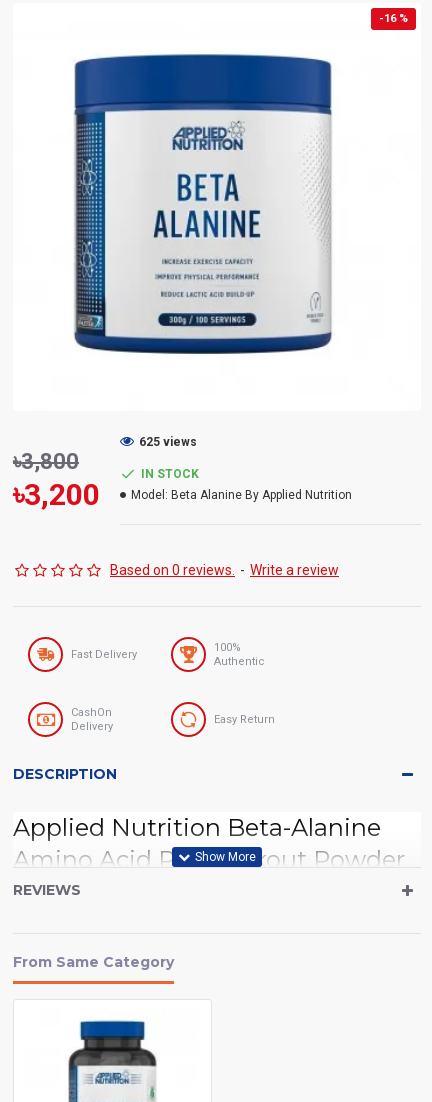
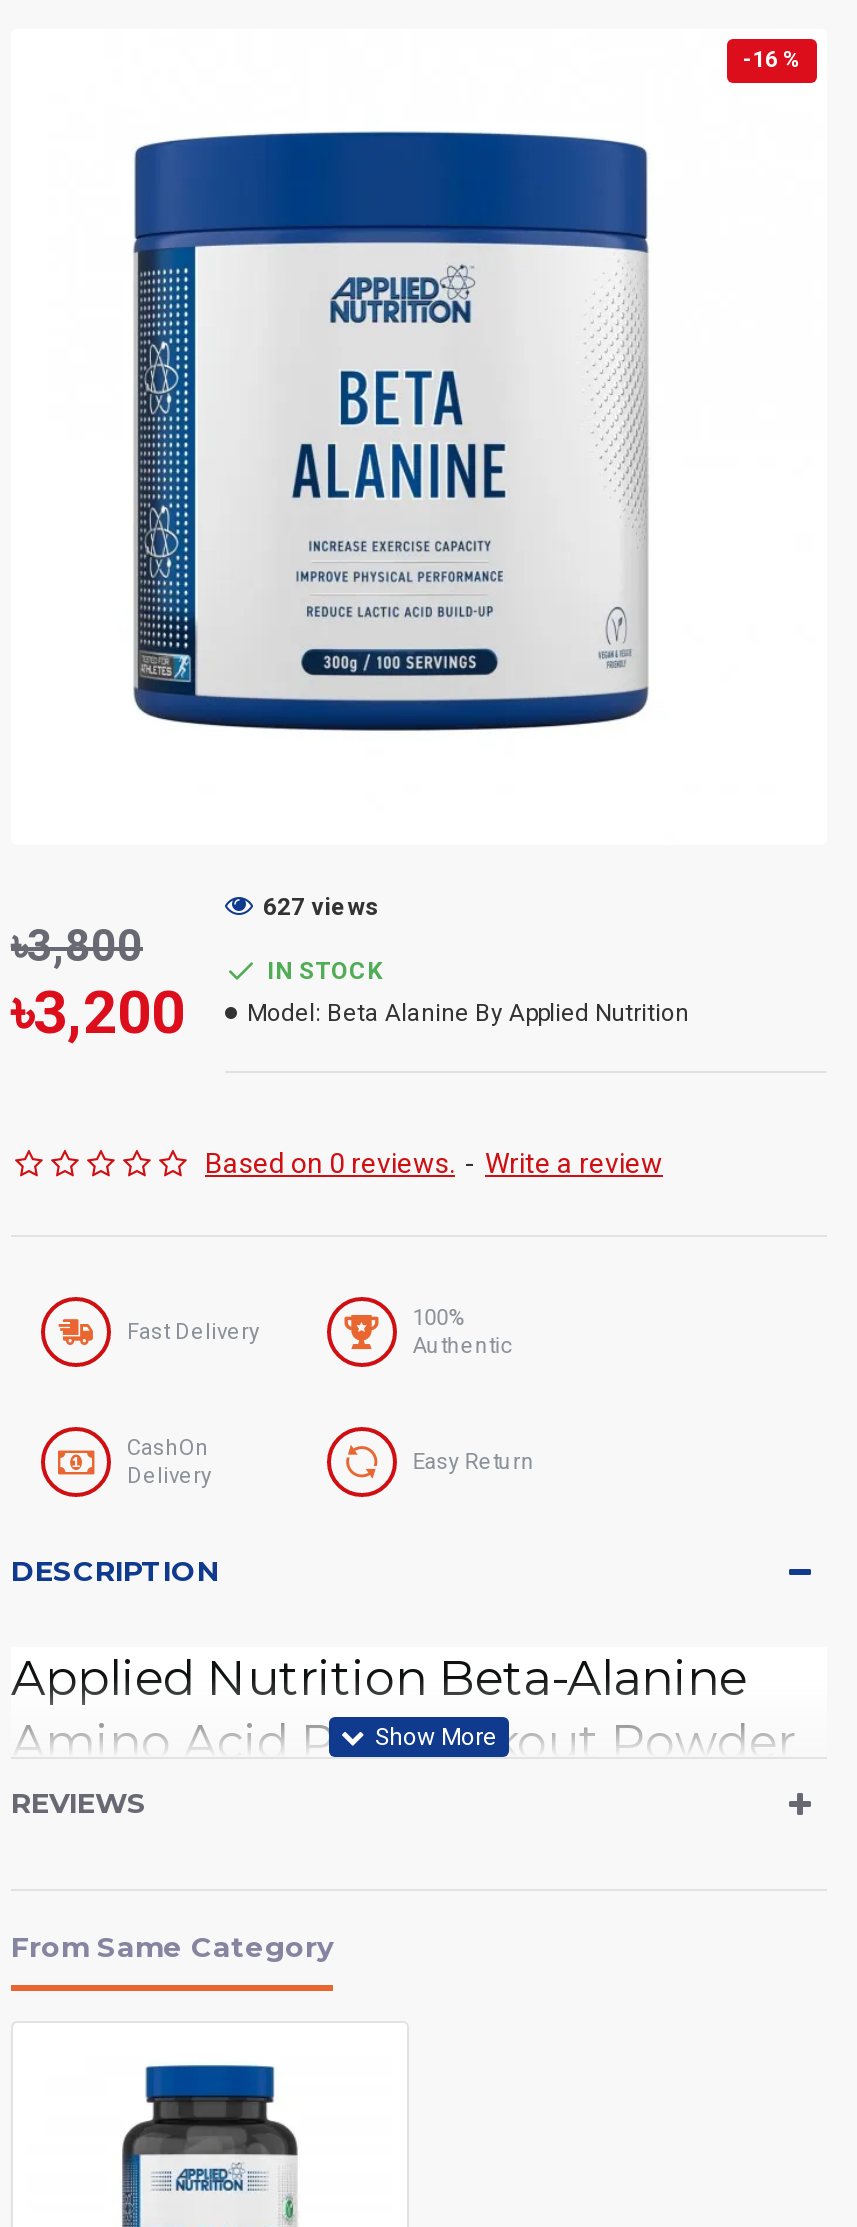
[139,434,197,448] 625 views -> [263,892,379,920] 627 views

